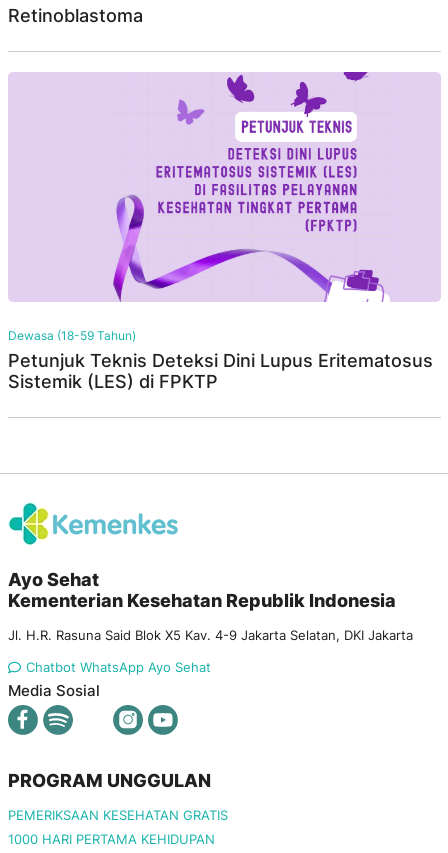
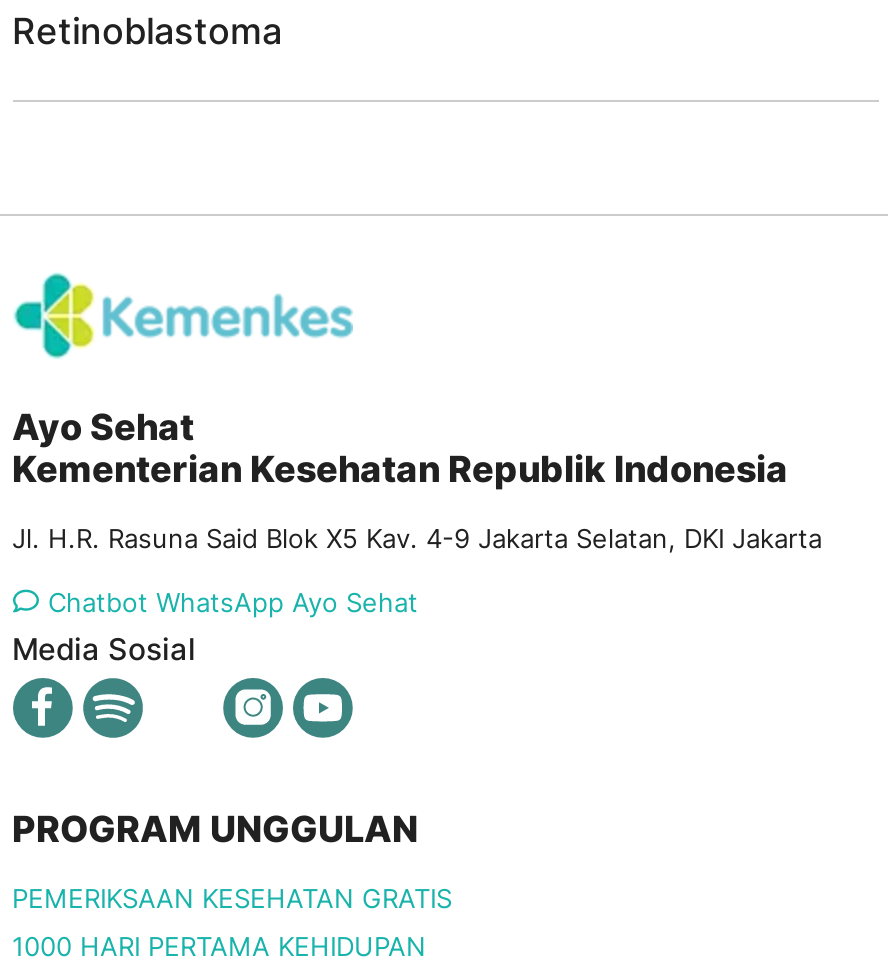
[7,71,441,392] [image] | Dewasa (18-59 Tahun) | Petunjuk Teknis Deteksi Dini Lupus Eritematosus | Sistemik (LES) di FPKTP -> none

